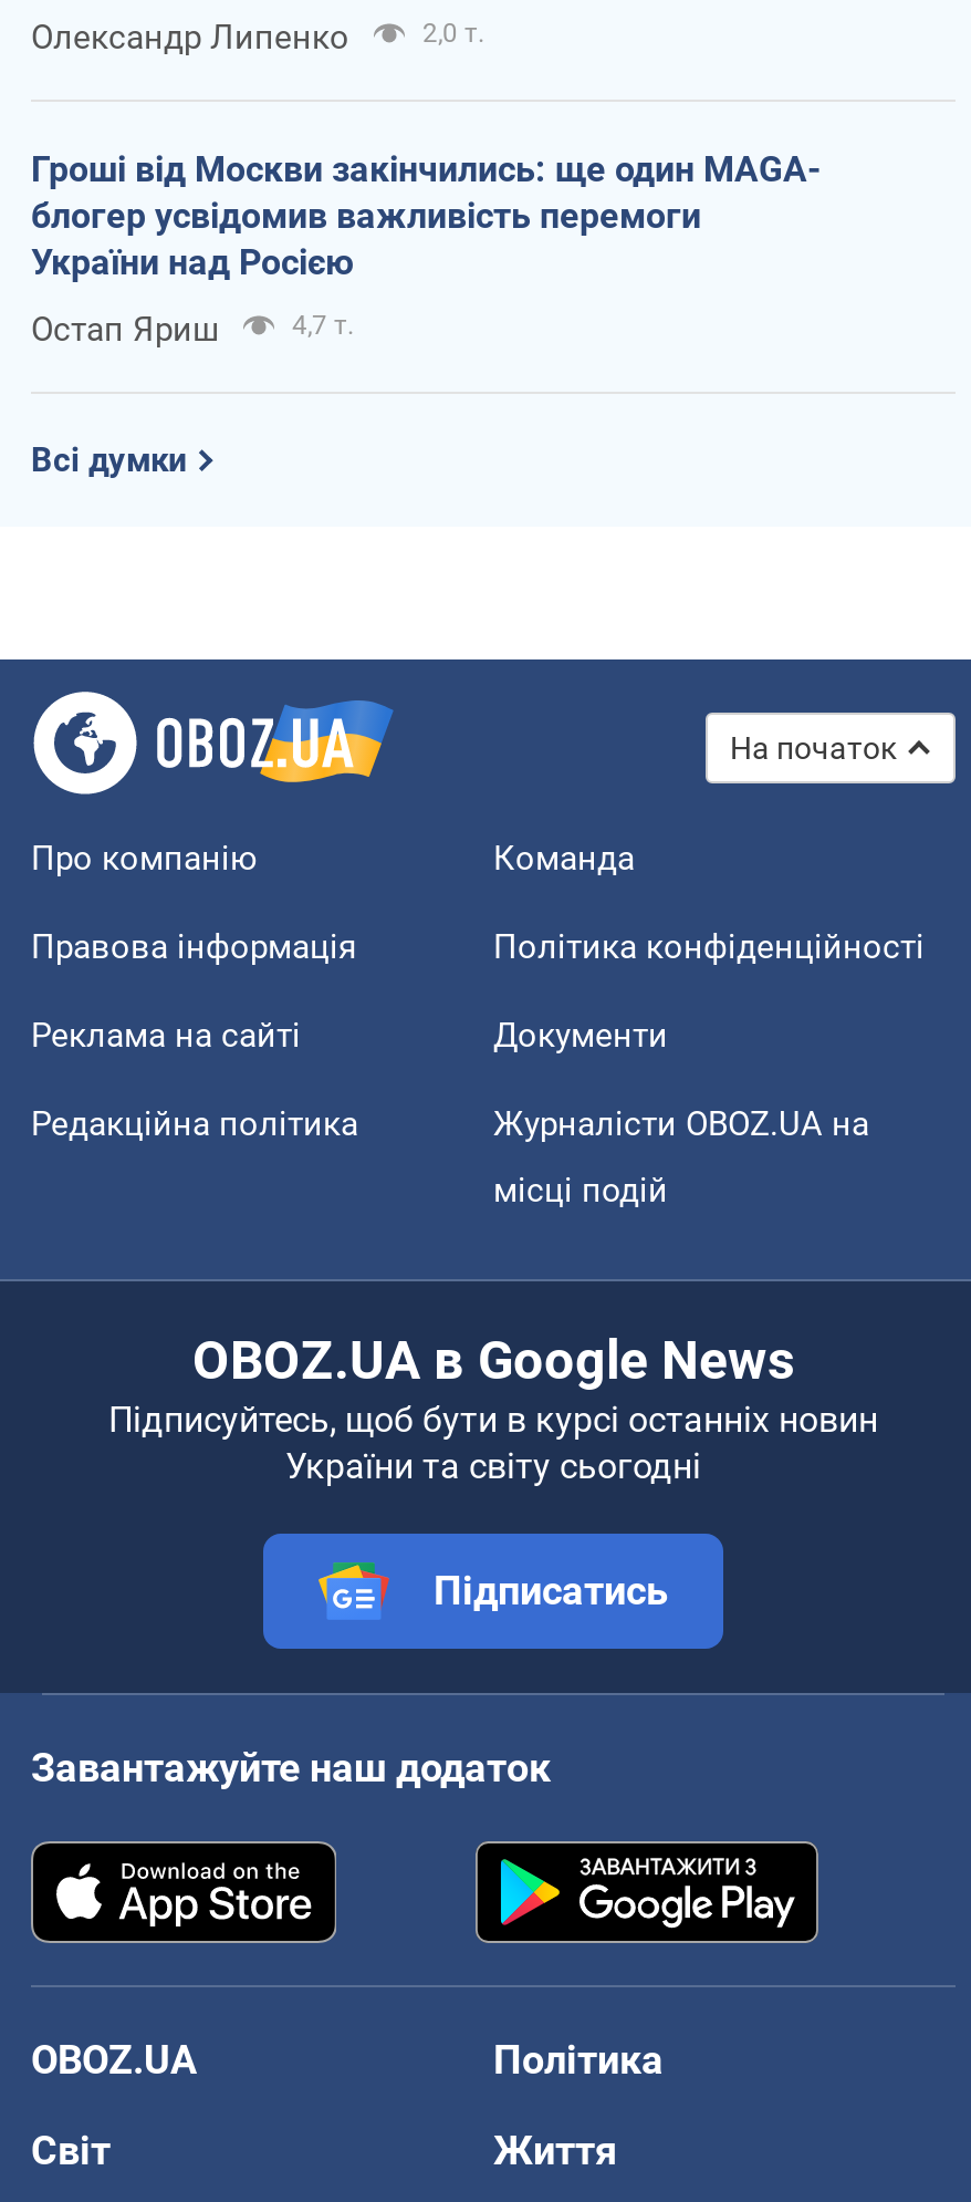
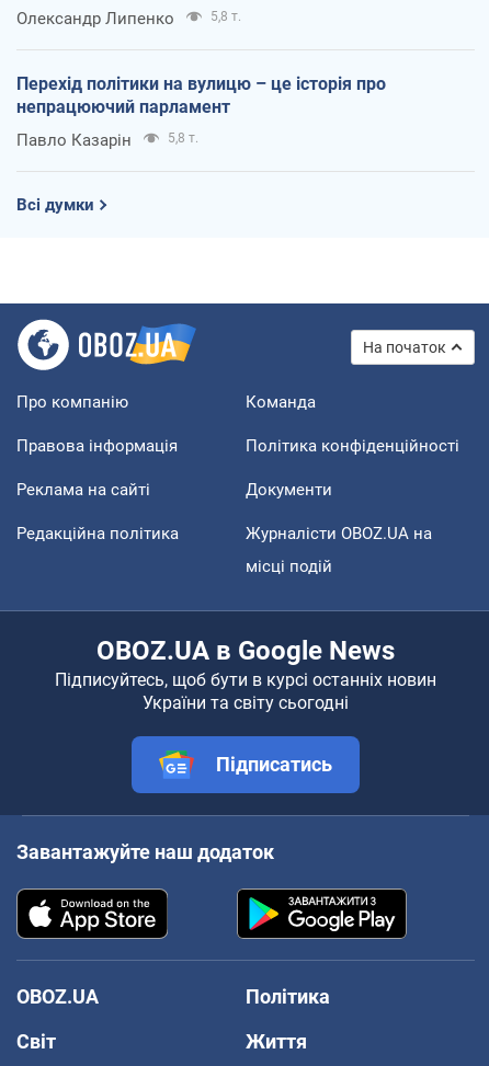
[422,17,484,48] 2,0 т. -> [211,8,241,24] 5,8 т.
[31,148,821,283] Гроші від Москви закінчились: ще один MAGA- | блогер усвідомив важливість перемоги | України над Росією -> [16,73,386,117] Перехід політики на вулицю – це історія про | непрацюючий парламент
[31,309,354,349] Остап Яриш | 4,7 т. -> [16,130,198,150] Павло Казарін | 5,8 т.

